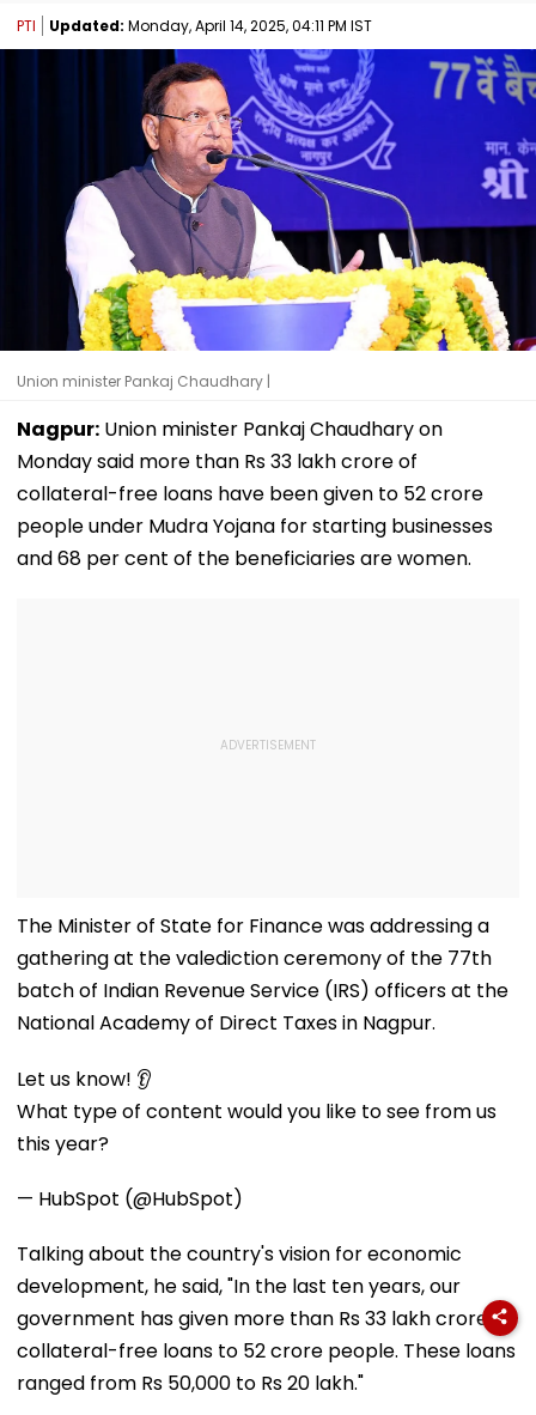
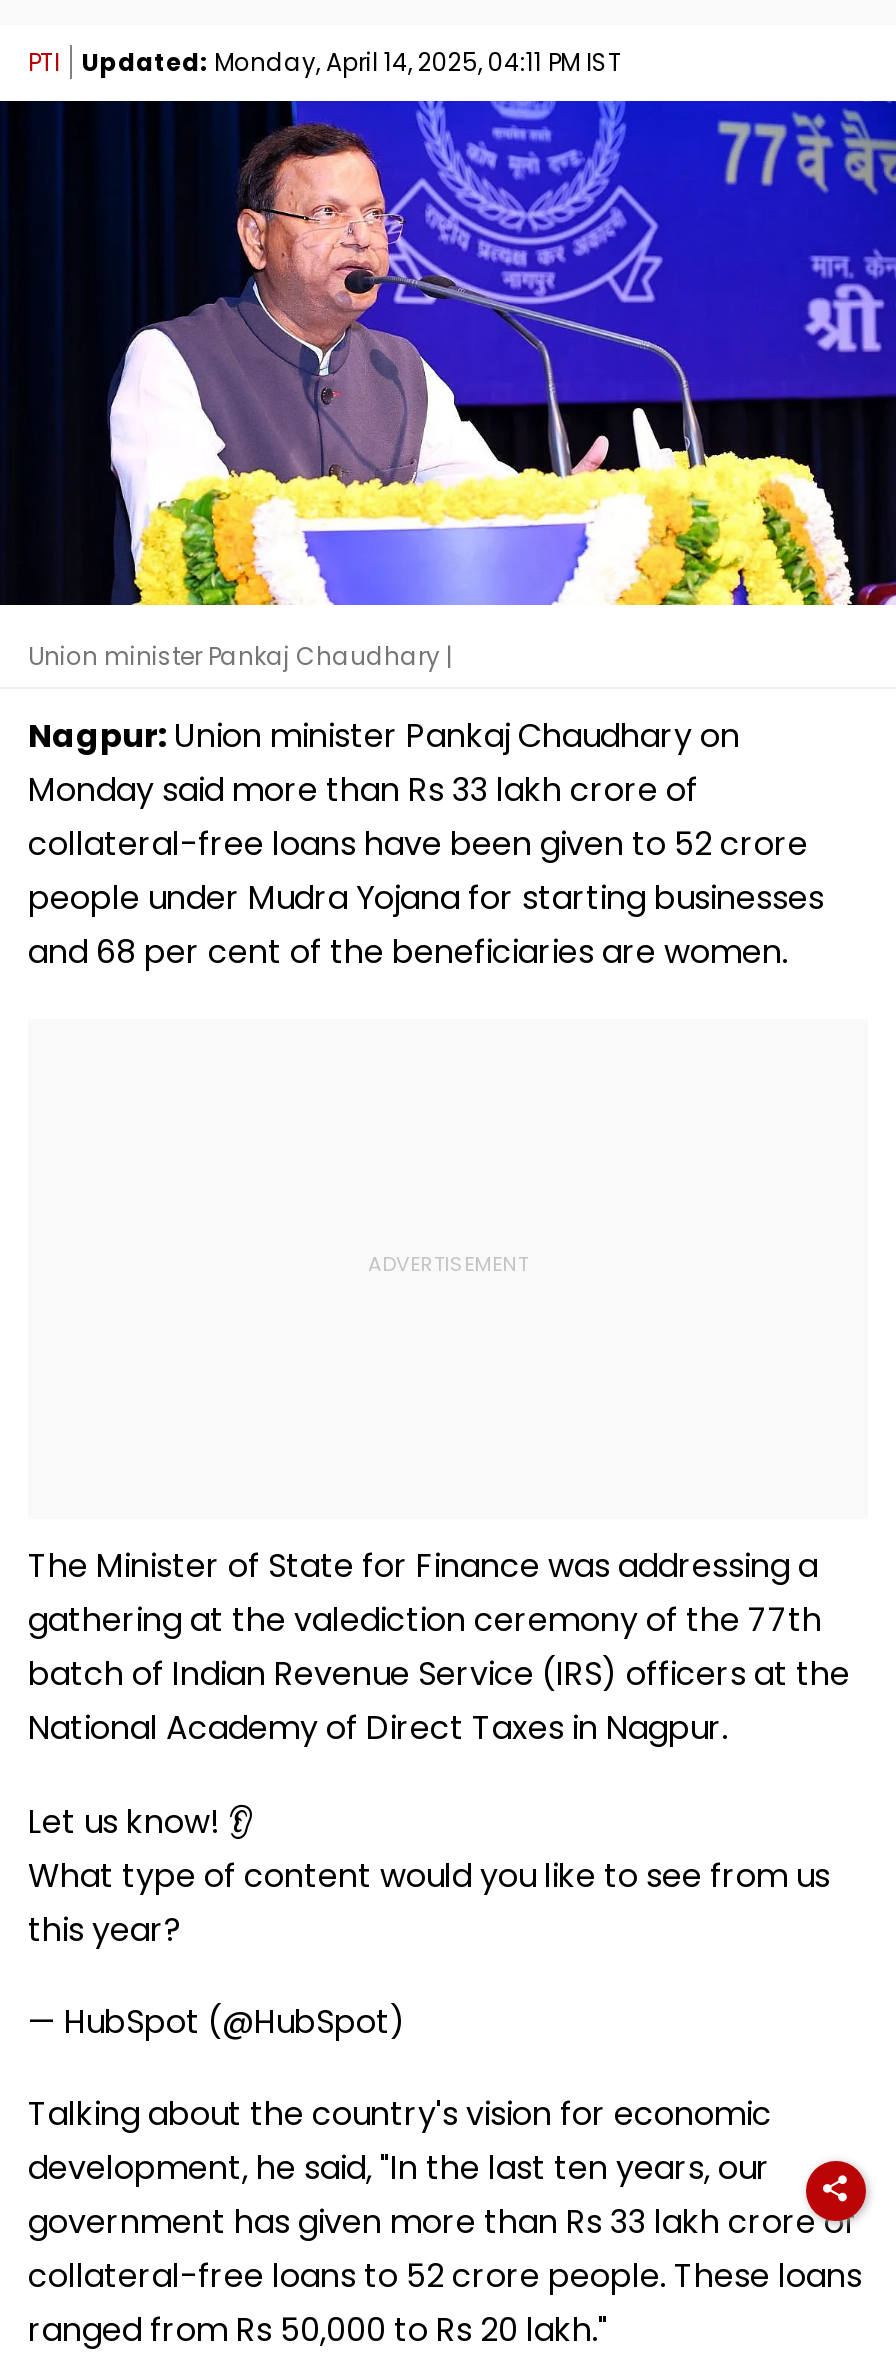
[482,1282,520,1329] [image] -> [804,2159,870,2233] [image]

